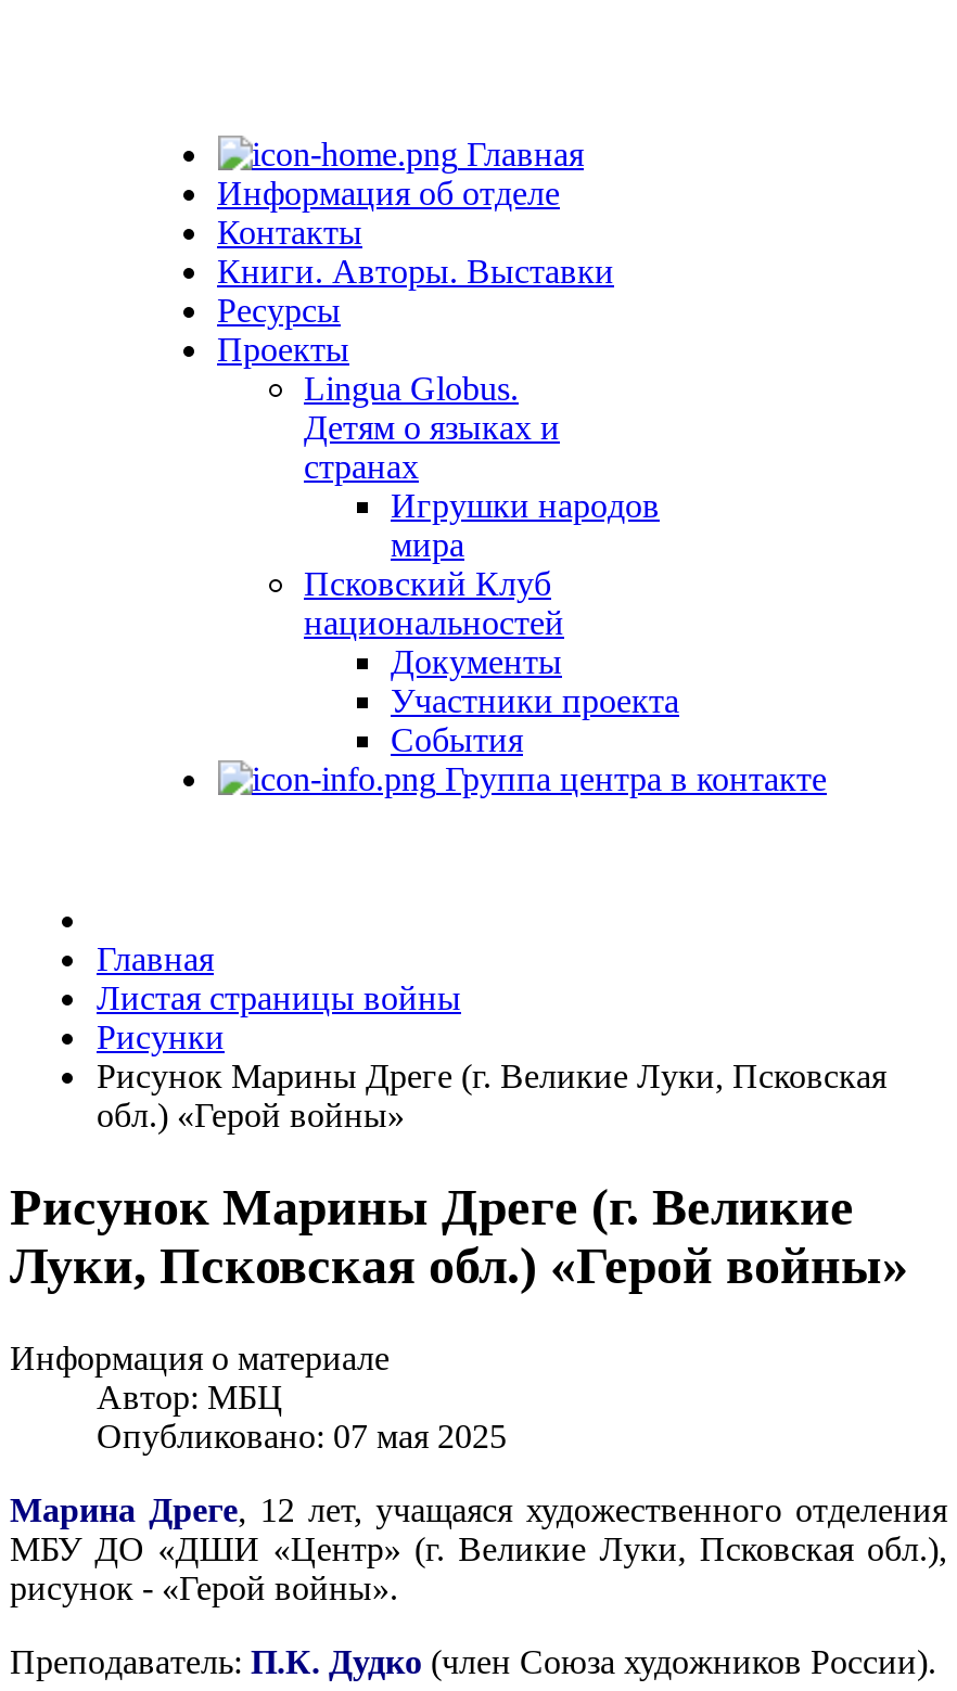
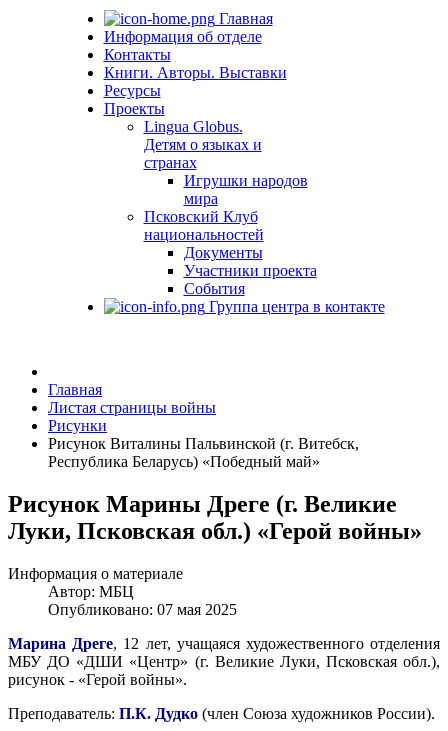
[97,1058,886,1133] Рисунок Марины Дреге (г. Великие Луки, Псковская | обл.) «Герой войны» -> [48,435,359,470] Рисунок Виталины Пальвинской (г. Витебск, | Республика Беларусь) «Победный май»

